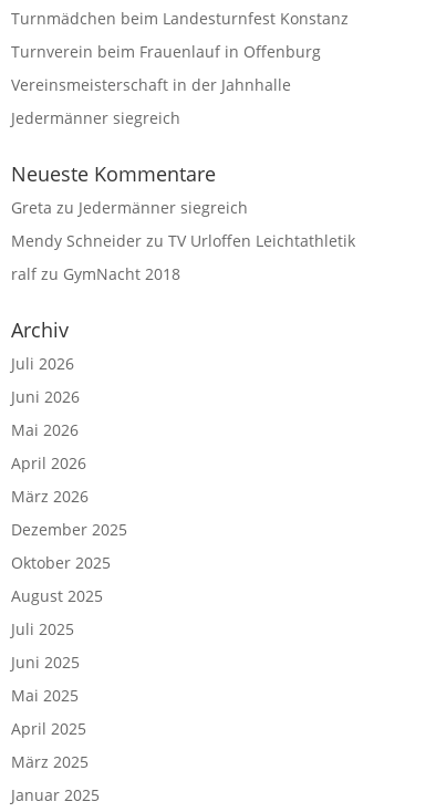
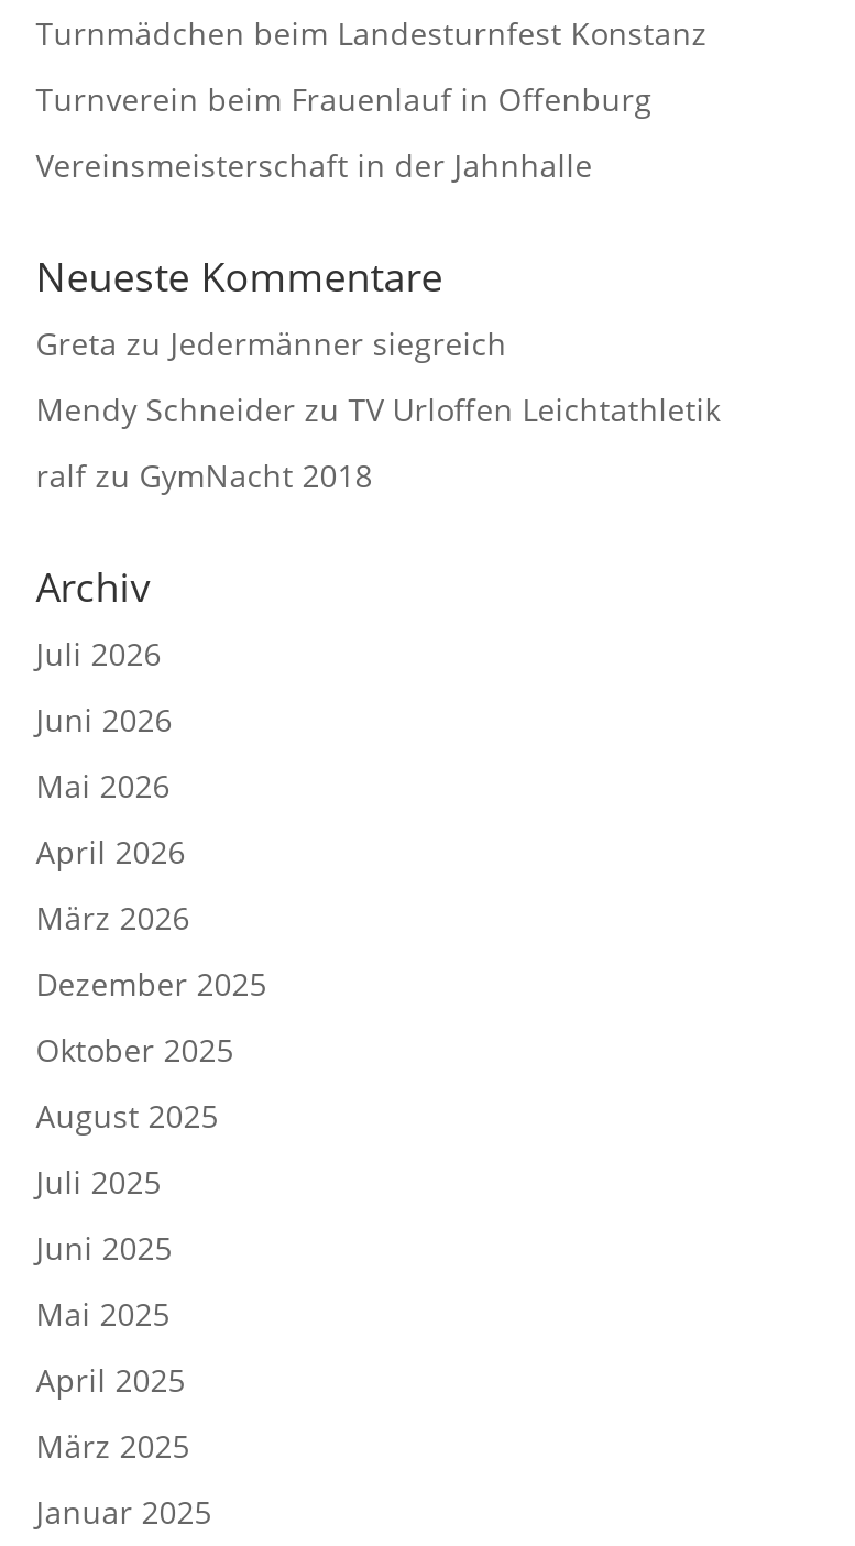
[11,107,180,128] Jedermänner siegreich -> none

